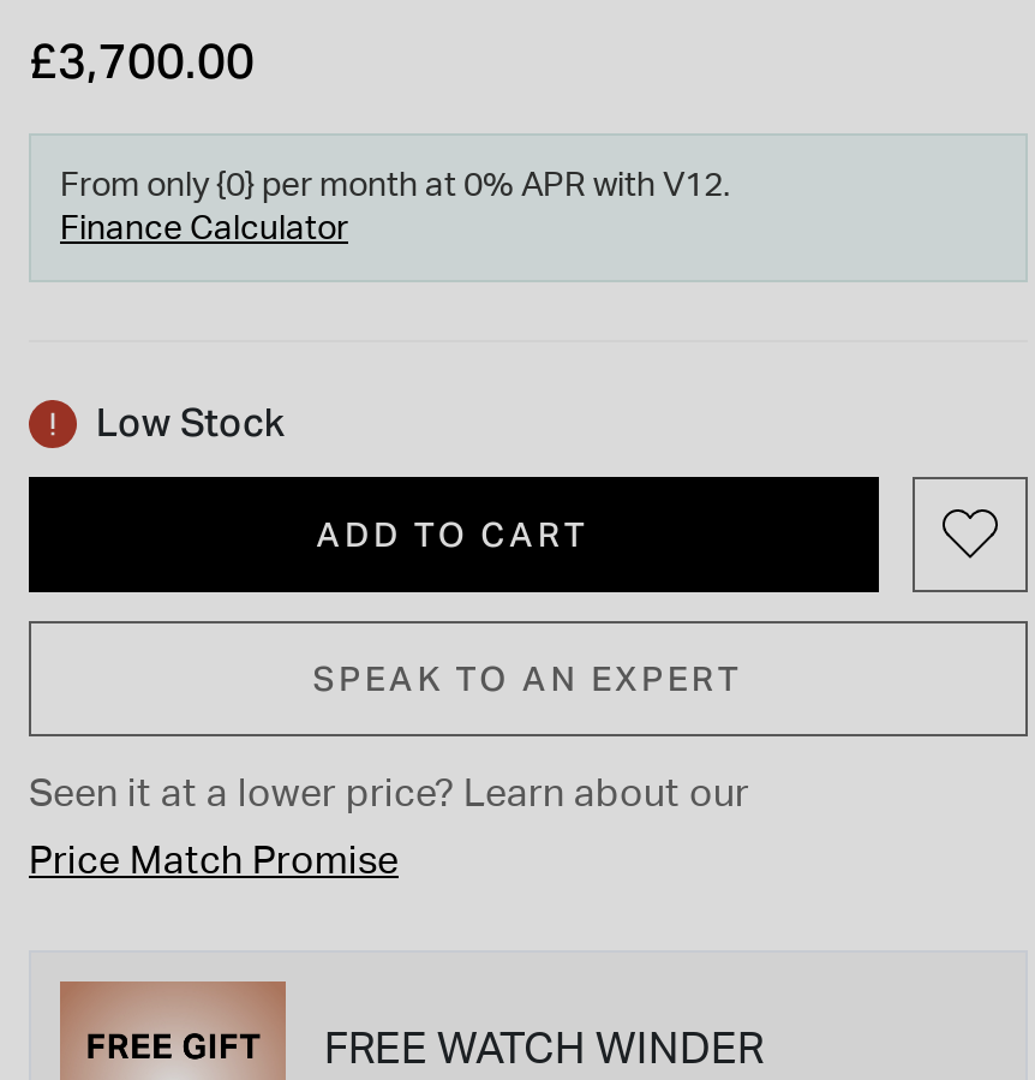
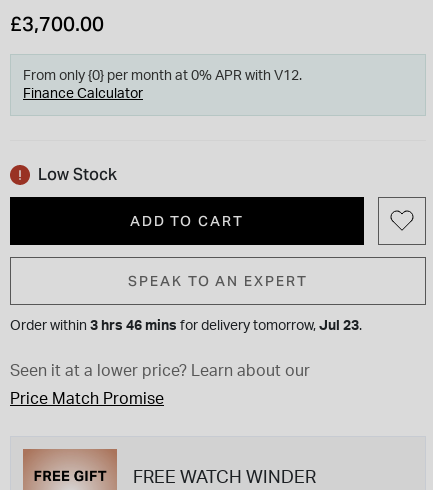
none -> [10,319,362,333] Order within 3 hrs 46 mins for delivery tomorrow, Jul 23.

